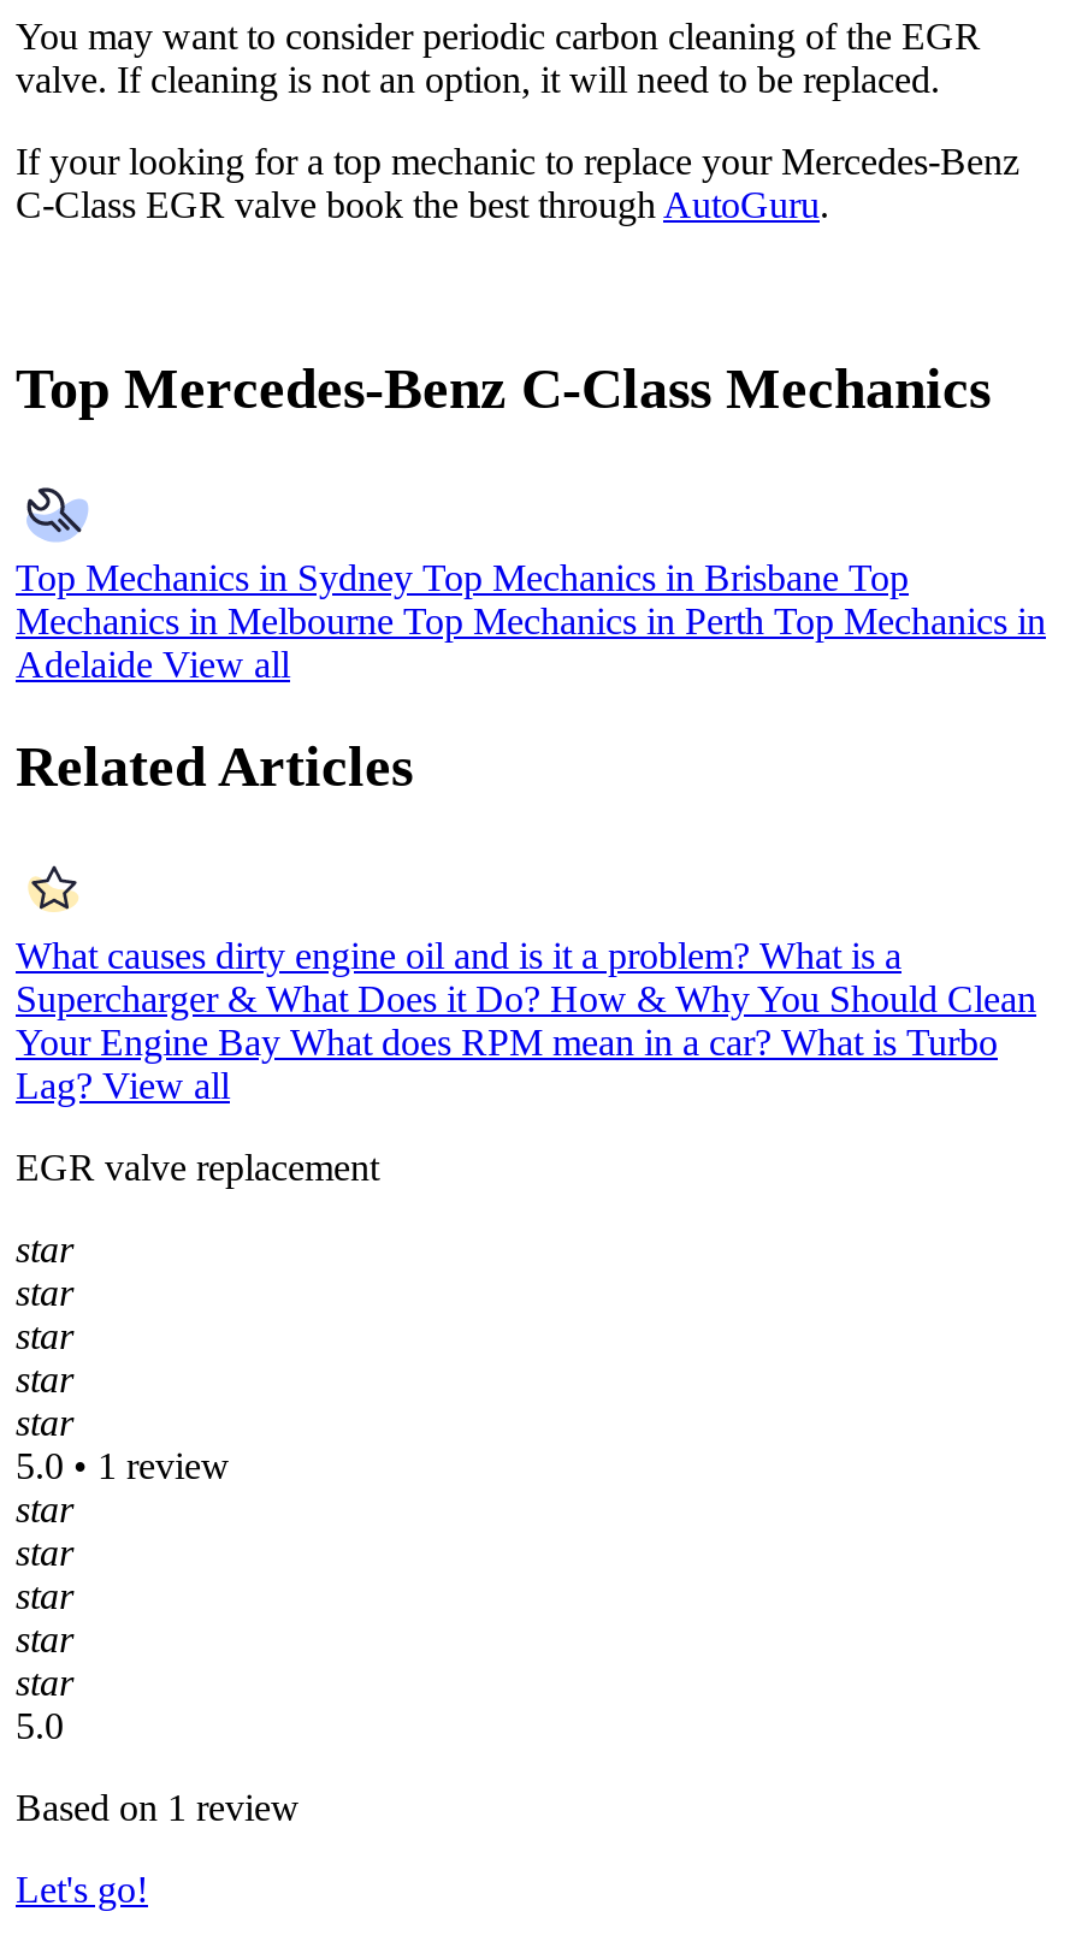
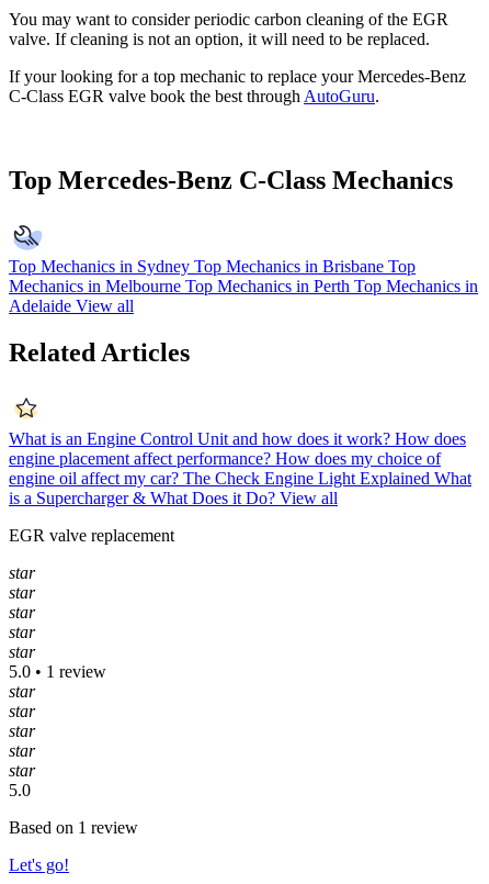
[16,935,1036,1106] What causes dirty engine oil and is it a problem? What is a | Supercharger & What Does it Do? How & Why You Should Clean | Your Engine Bay What does RPM mean in a car? What is Turbo | Lag? View all -> [9,429,471,507] What is an Engine Control Unit and how does it work? How does | engine placement affect performance? How does my choice of | engine oil affect my car? The Check Engine Light Explained What | is a Supercharger & What Does it Do? View all

